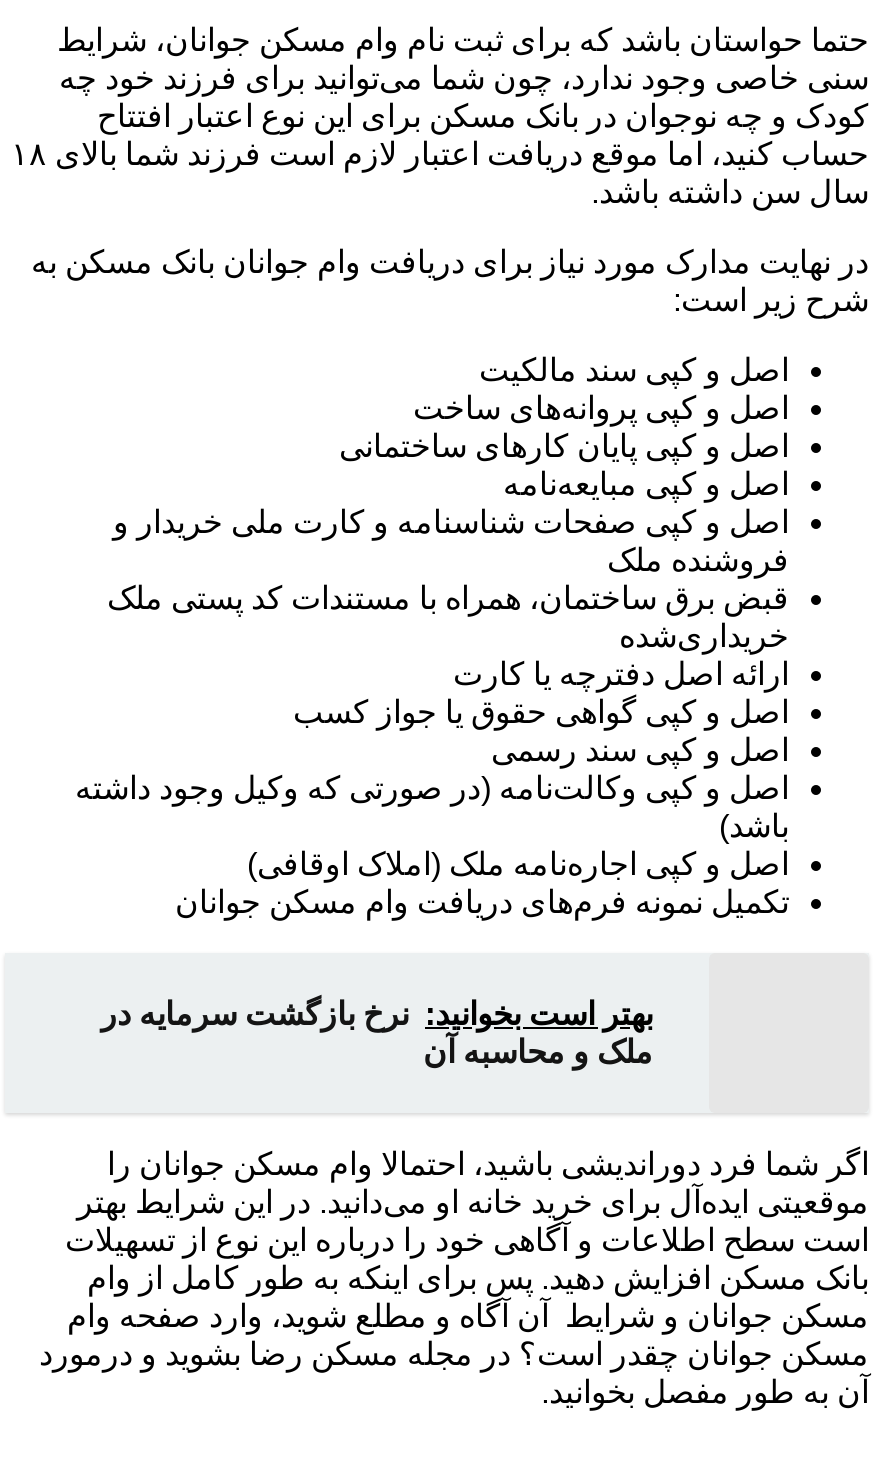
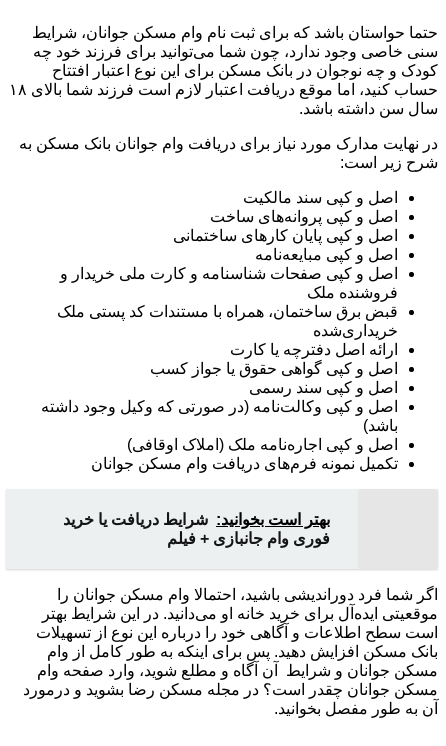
[101,997,653,1069] بهتر است بخوانید: نرخ بازگشت سرمایه در | ملک و محاسبه آن -> [63,511,330,547] بهتر است بخوانید: شرایط دریافت یا خرید | فوری وام جانبازی + فیلم

